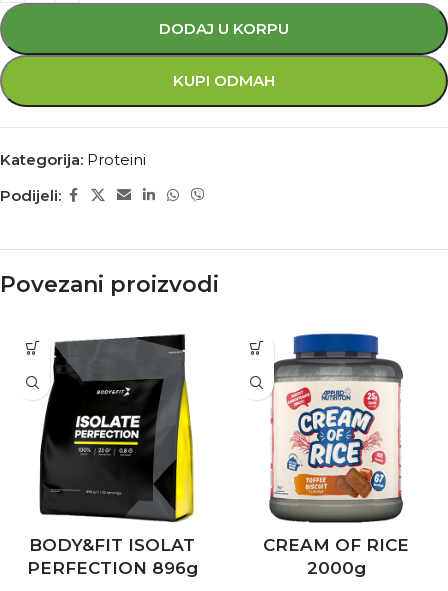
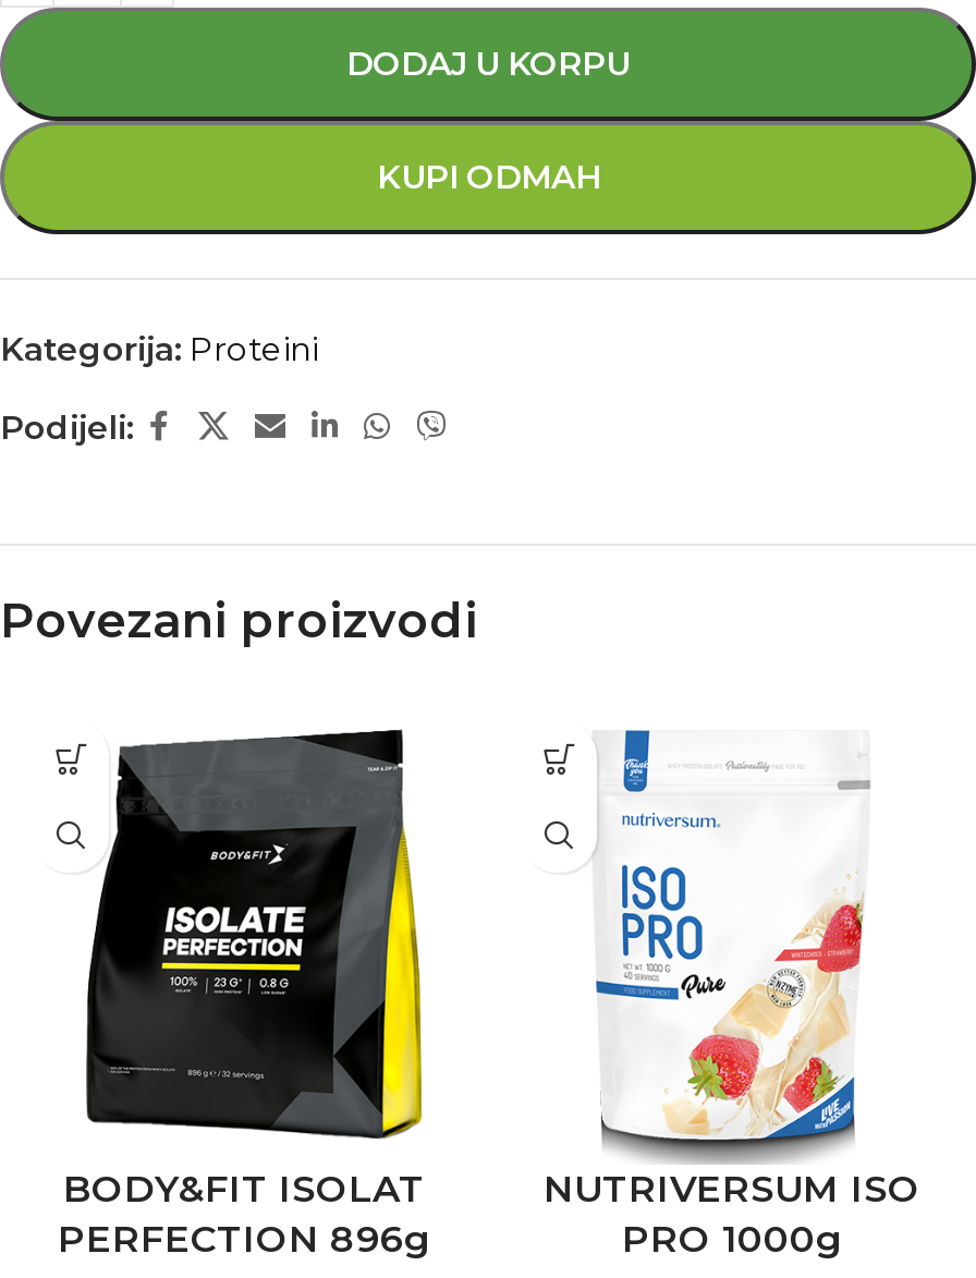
[263,333,409,578] [image] | CREAM OF RICE | 2000g -> [544,729,920,1261] [image] | NUTRIVERSUM ISO | PRO 1000g

